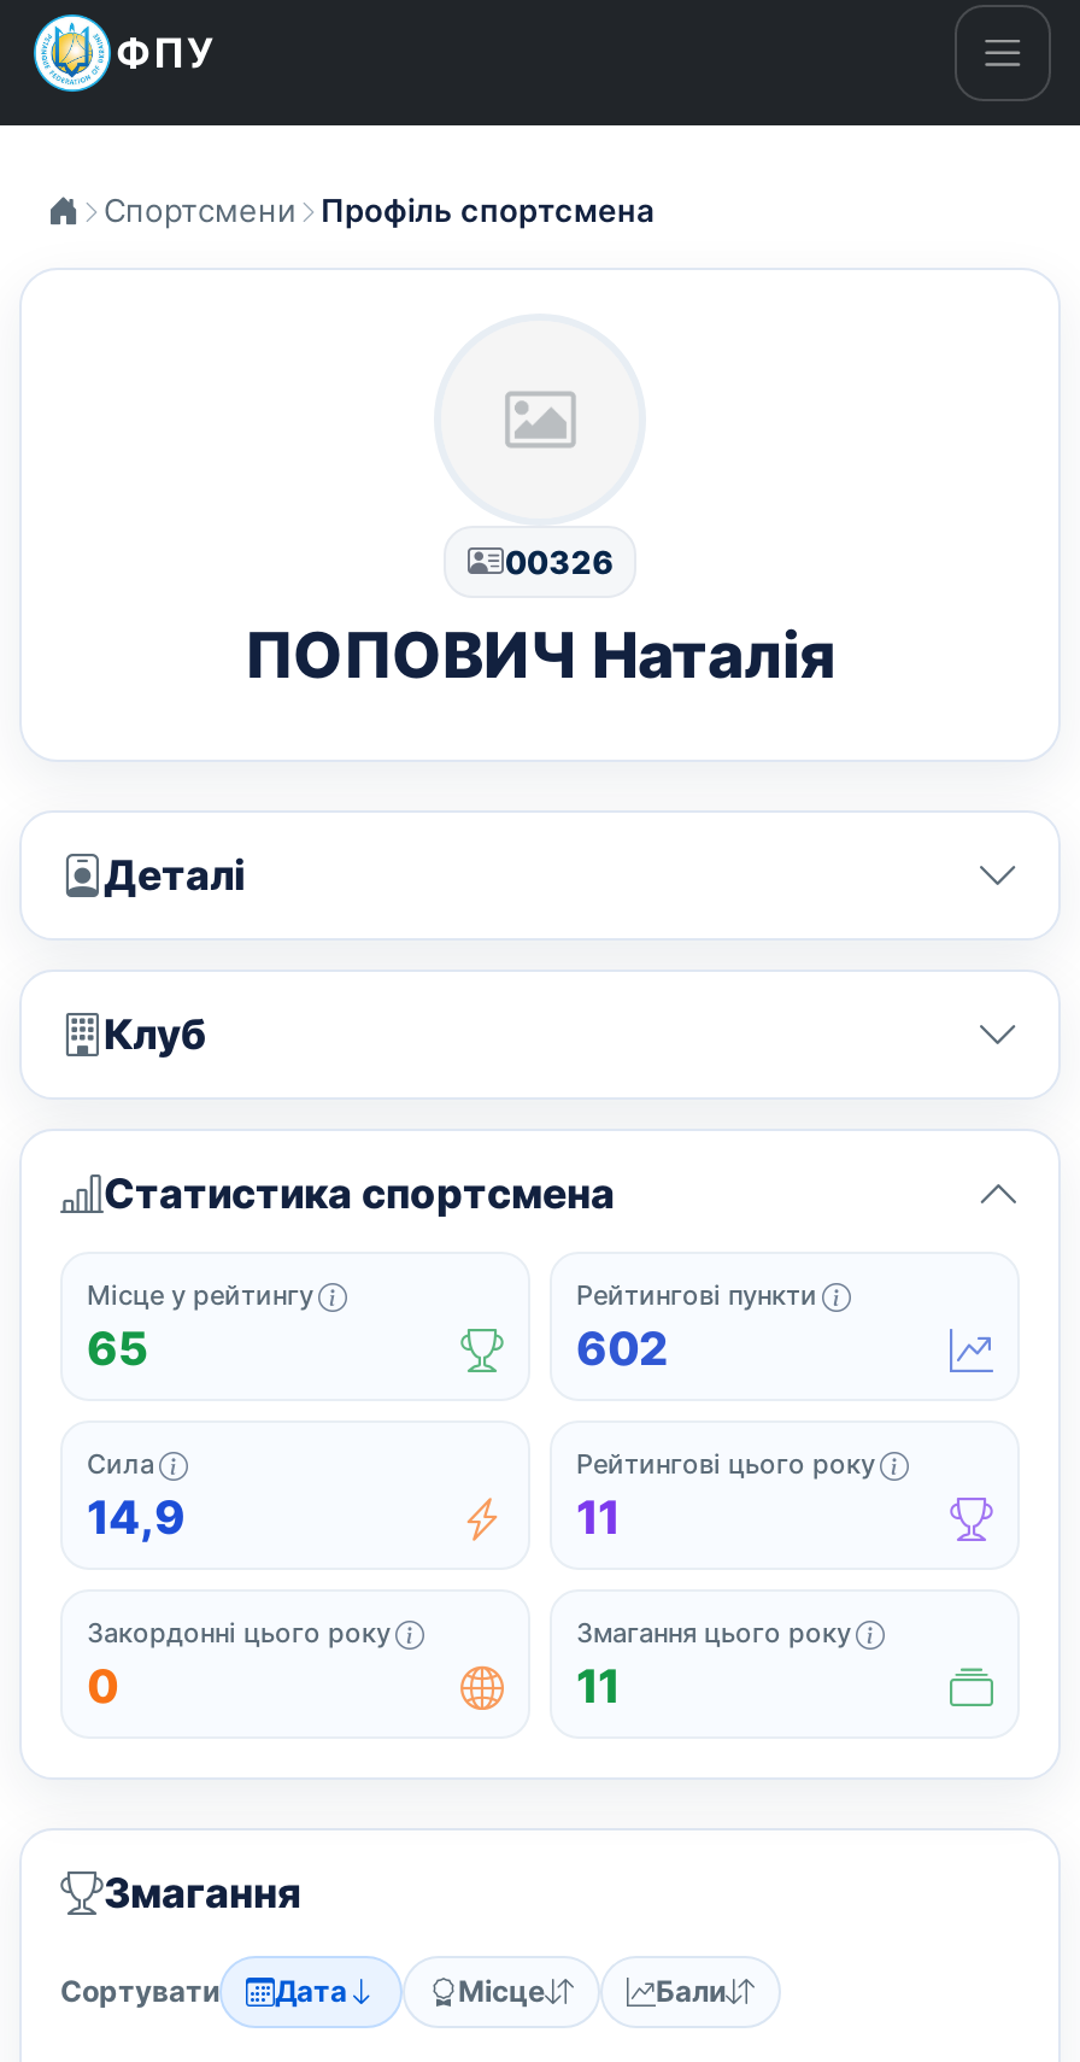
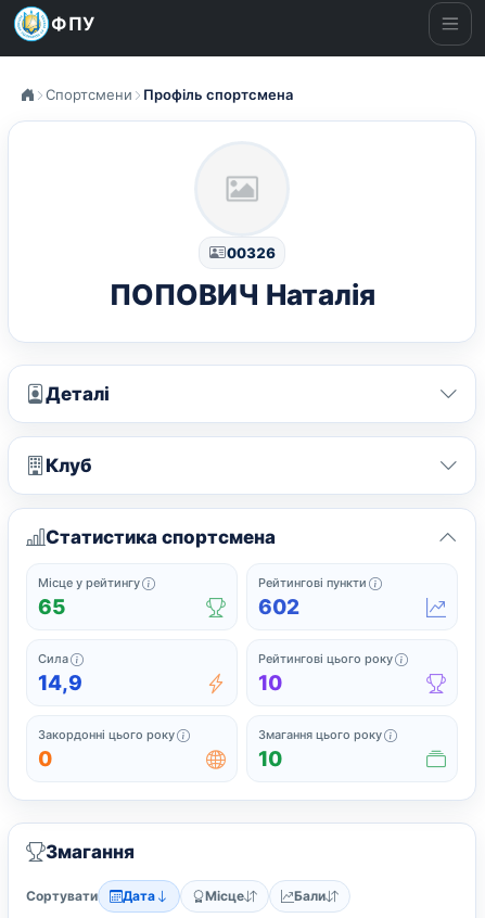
[576,1489,620,1545] 11 -> [258,670,282,695] 10
[576,1658,620,1714] 11 -> [258,746,282,771] 10

